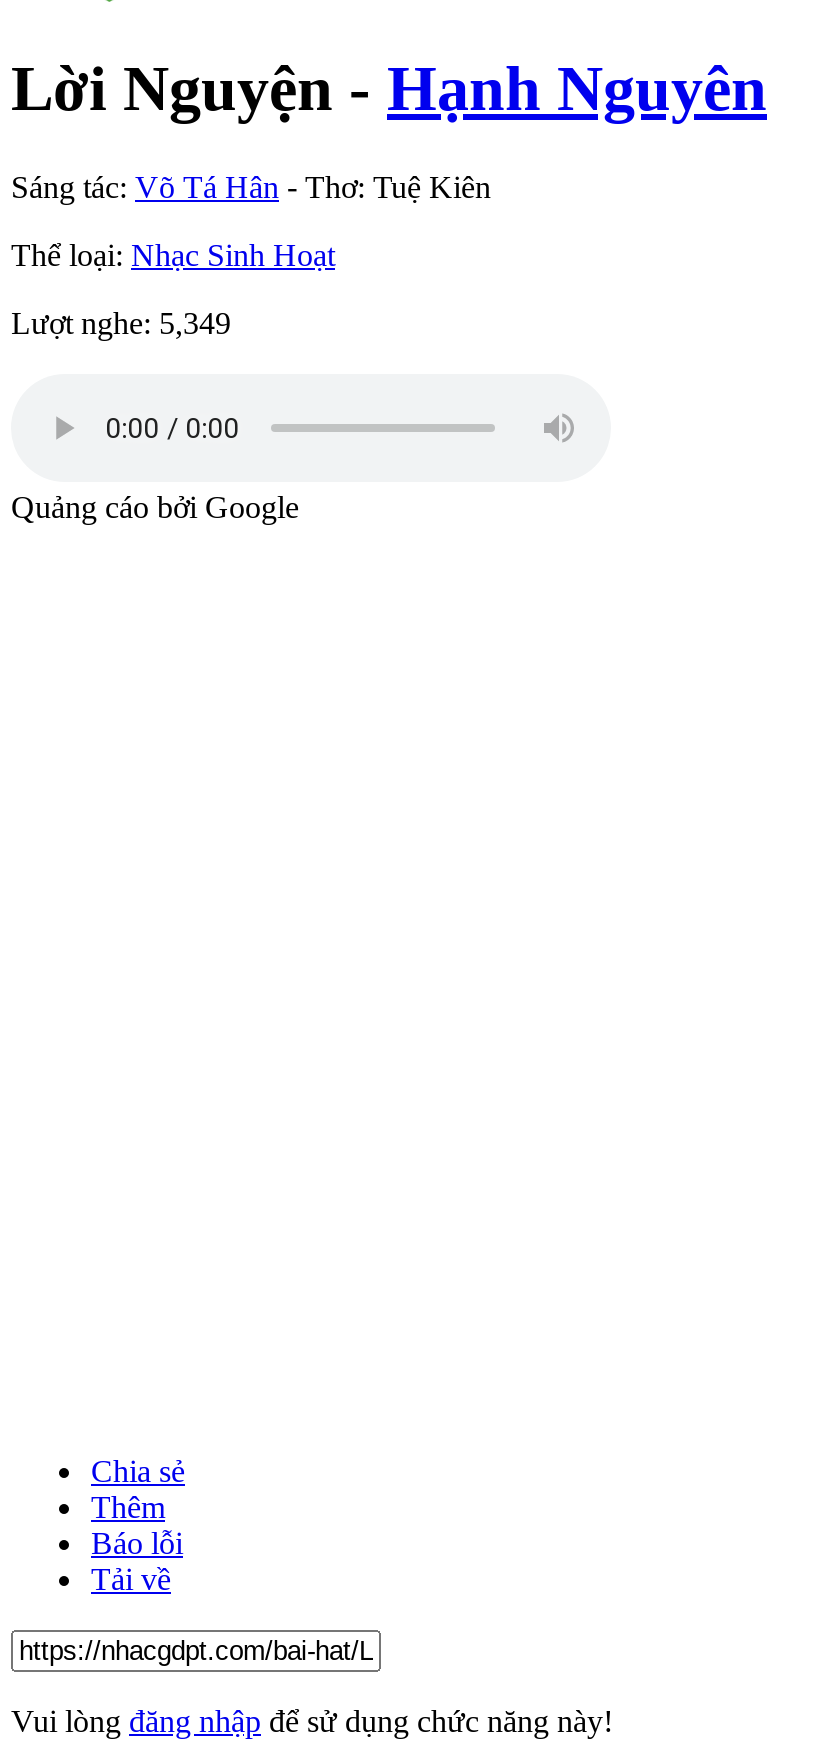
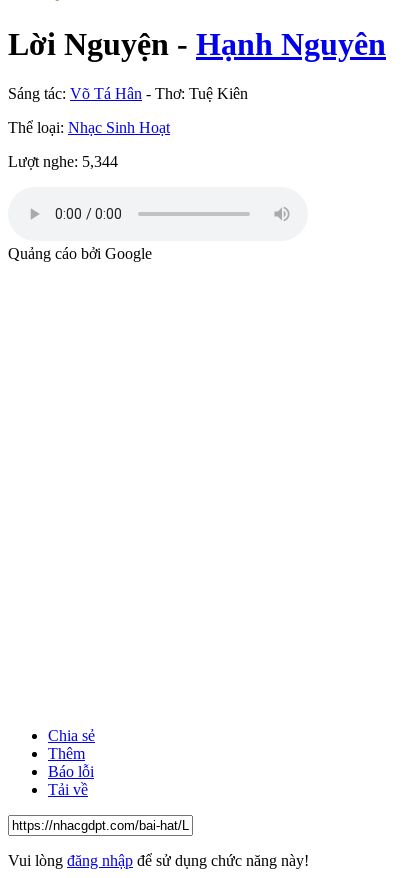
[11,305,231,339] Lượt nghe: 5,349 -> [8,153,118,170] Lượt nghe: 5,344

